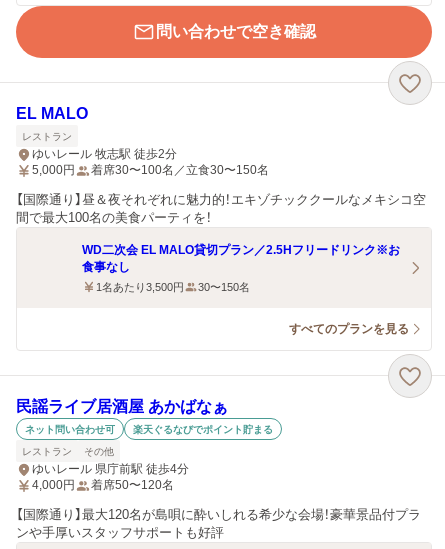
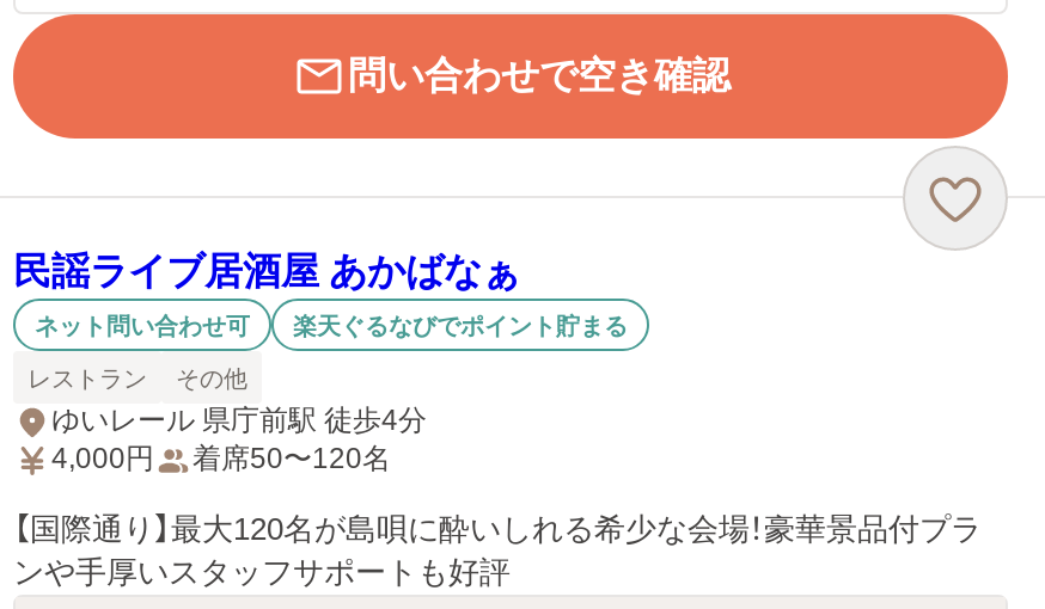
[16,105,426,336] EL MALO | レストラン | ゆいレール 牧志駅 徒歩2分 | 5,000円 | 着席30〜100名／立食30〜150名 | 【国際通り】昼＆夜それぞれに魅力的！エキゾチッククールなメキシコ空 | 間で最大100名の美食パーティを！ | WD二次会 EL MALO貸切プラン／2.5Hフリードリンク※お | 食事なし | 1名あたり3,500円 | 30〜150名 | すべてのプランを見る -> none

